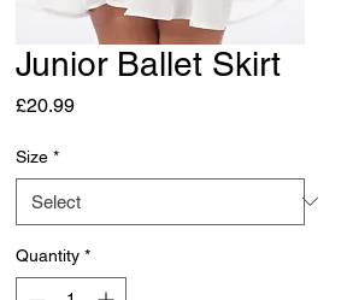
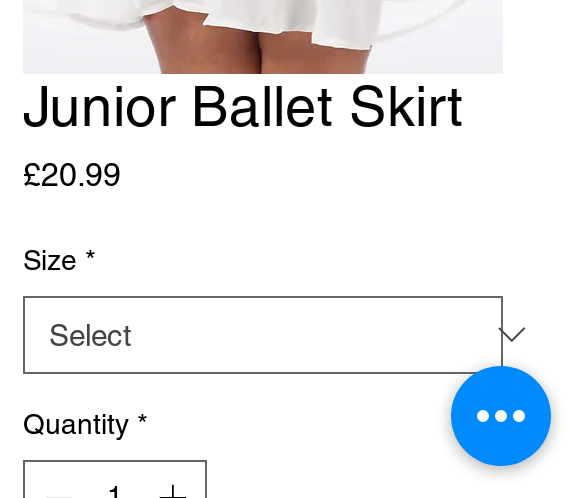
none -> [447,364,555,472] [image]

